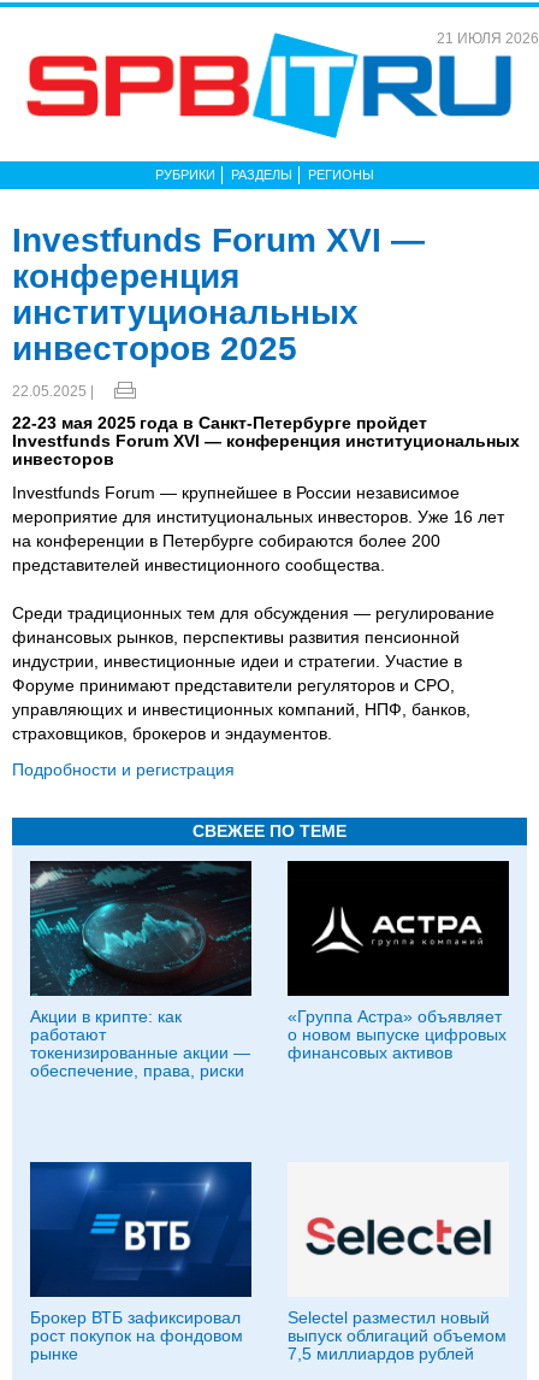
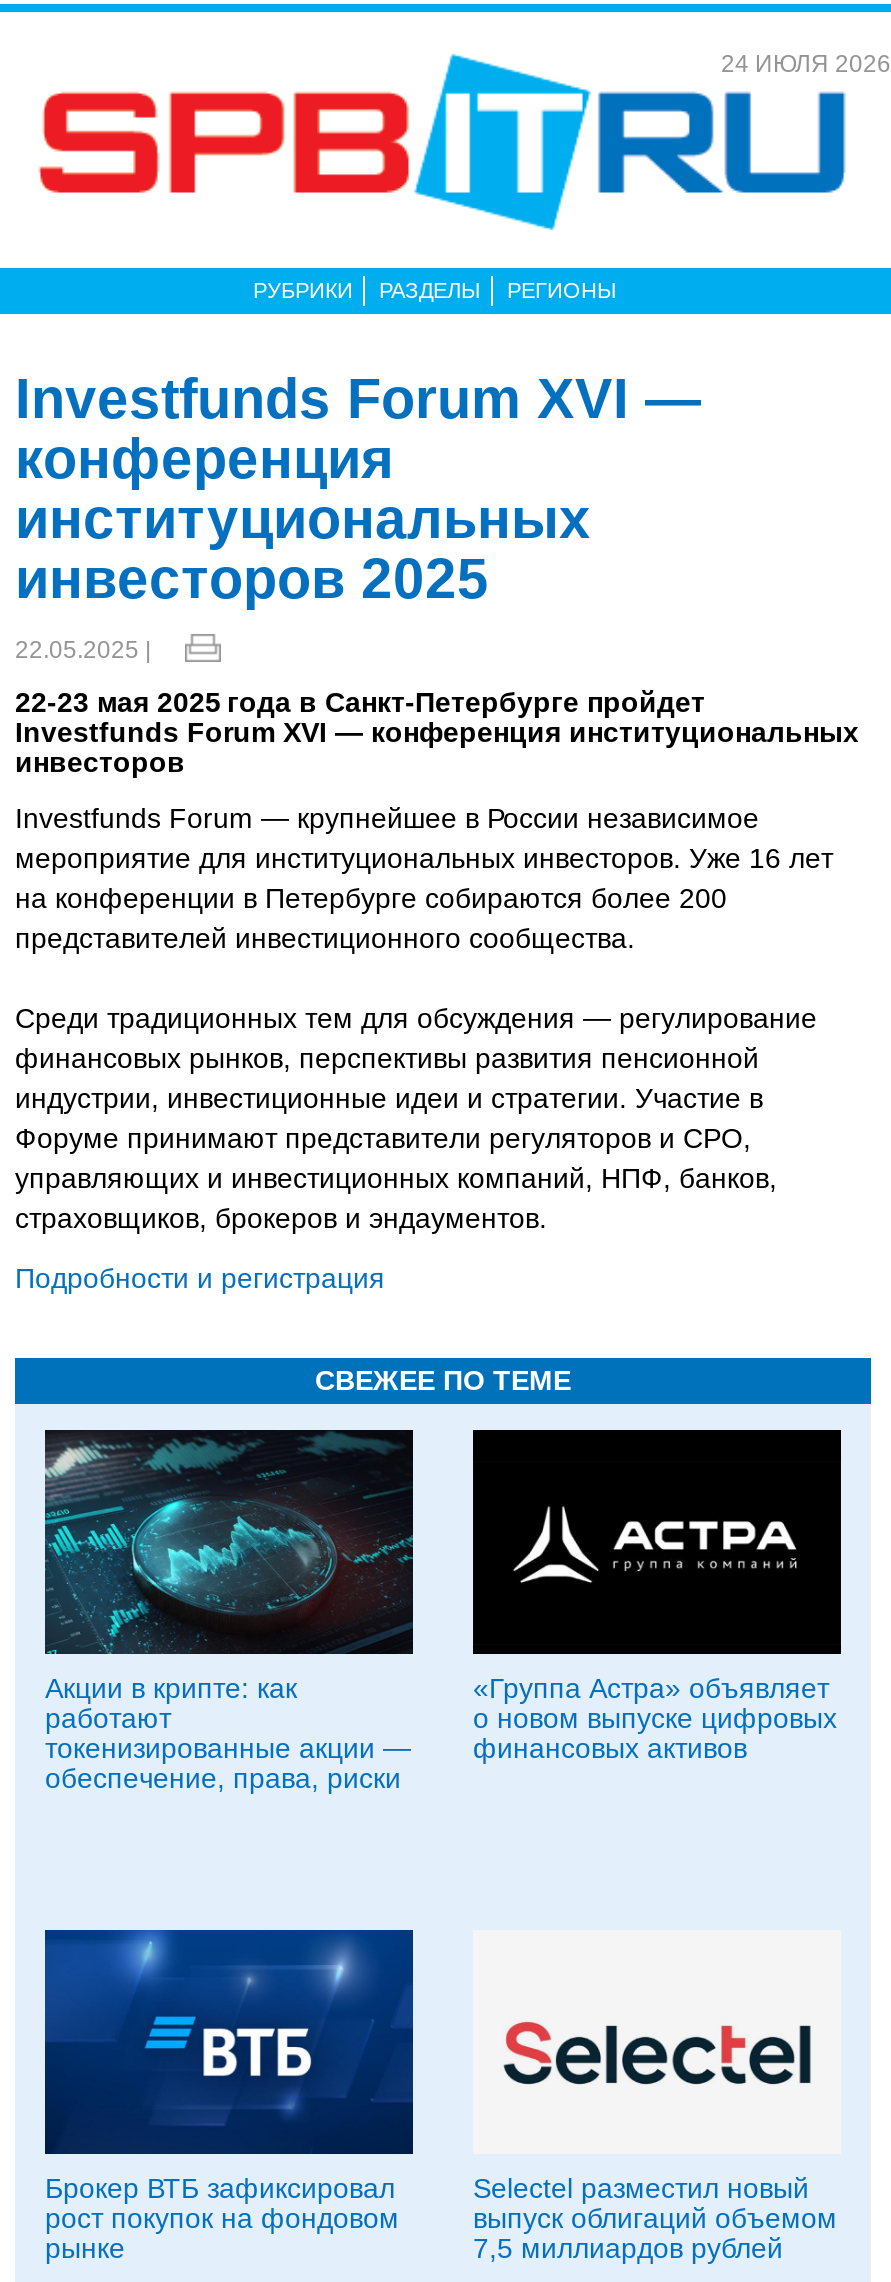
[437,30,539,47] 21 ИЮЛЯ 2026 -> [721,50,891,78] 24 ИЮЛЯ 2026

